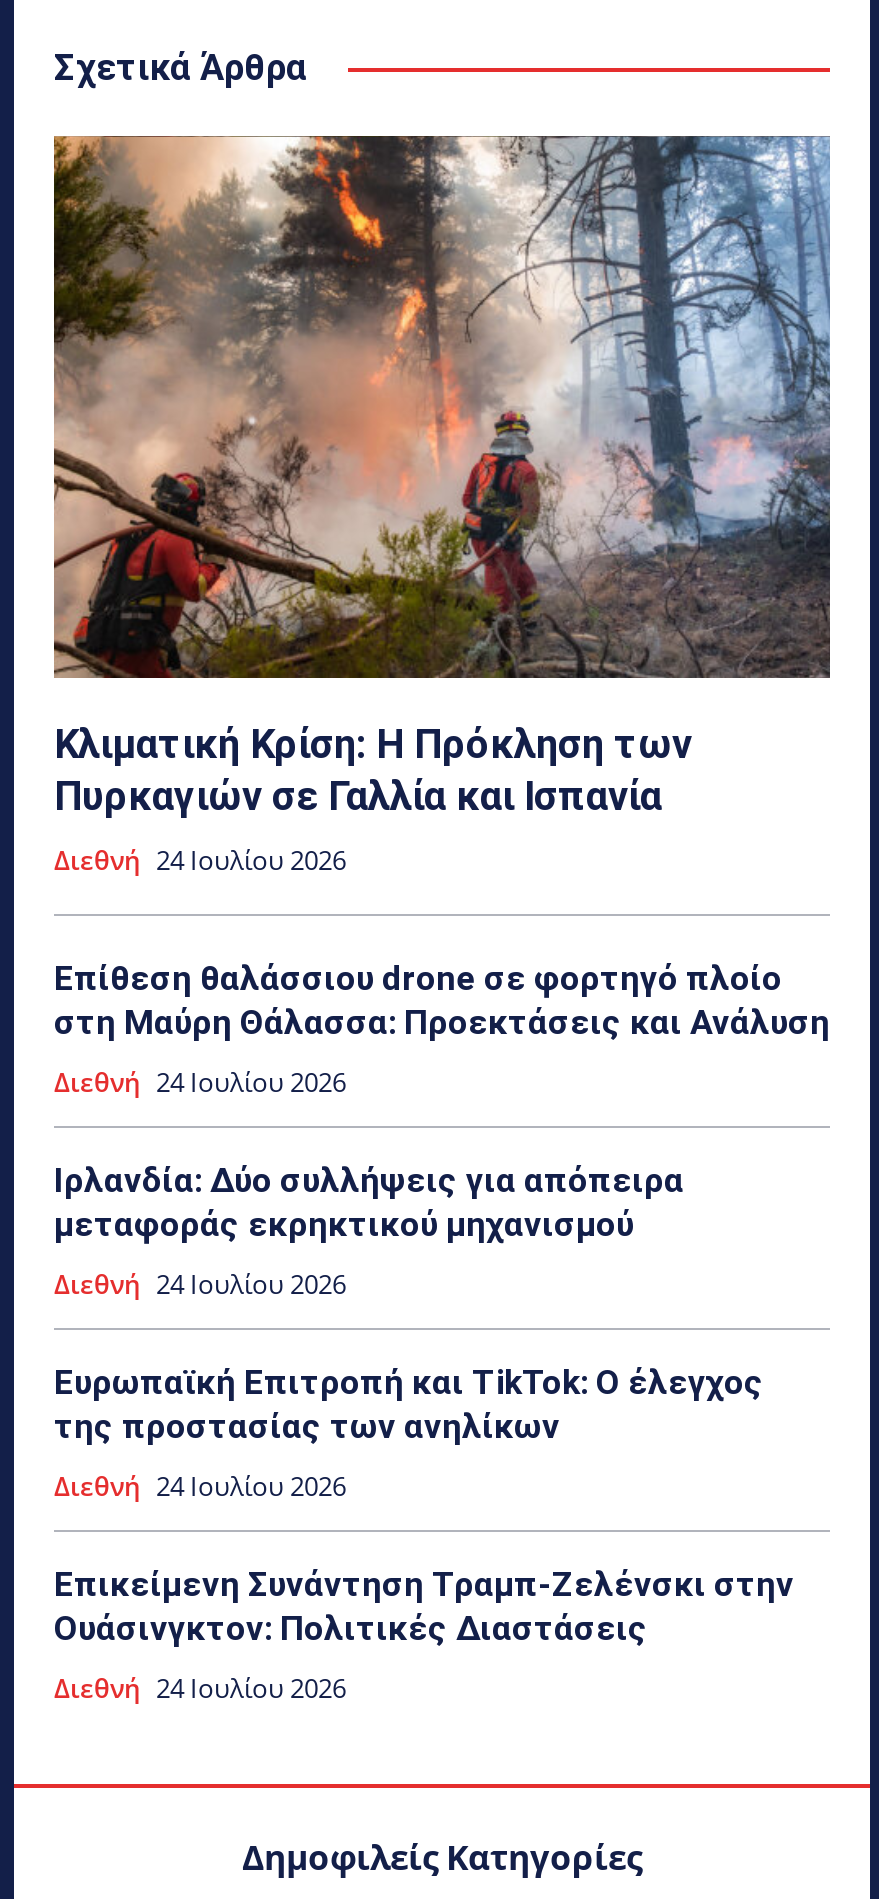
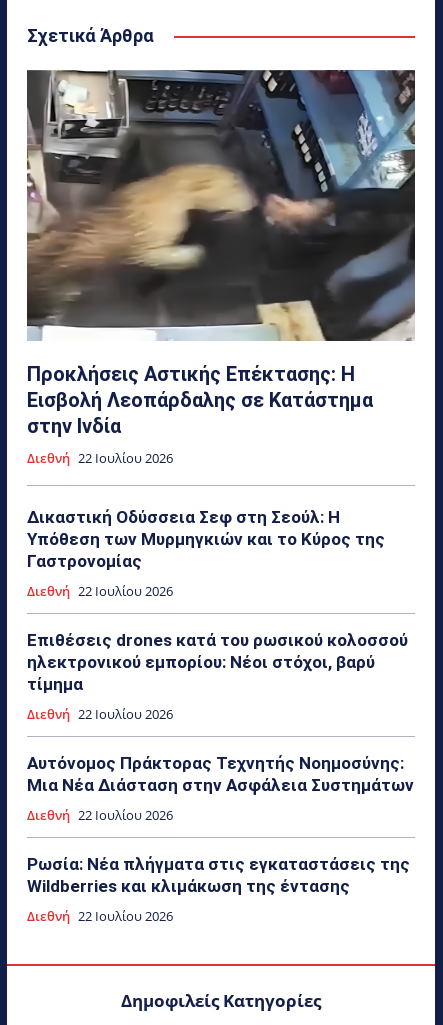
[54,134,832,820] [image] | Κλιματική Κρίση: Η Πρόκληση των | Πυρκαγιών σε Γαλλία και Ισπανία -> [26,69,416,438] [image] | Προκλήσεις Αστικής Επέκτασης: Η | Εισβολή Λεοπάρδαλης σε Κατάστημα | στην Ινδία
[54,842,346,878] Διεθνή 24 Ιουλίου 2026 -> [27,449,173,467] Διεθνή 22 Ιουλίου 2026
[54,958,830,1042] Επίθεση θαλάσσιου drone σε φορτηγό πλοίο | στη Μαύρη Θάλασσα: Προεκτάσεις και Ανάλυση -> [27,507,385,571] Δικαστική Οδύσσεια Σεφ στη Σεούλ: Η | Υπόθεση των Μυρμηγκιών και το Κύρος της | Γαστρονομίας
[54,1064,346,1100] Διεθνή 24 Ιουλίου 2026 -> [27,582,173,600] Διεθνή 22 Ιουλίου 2026
[54,1160,684,1244] Ιρλανδία: Δύο συλλήψεις για απόπειρα | μεταφοράς εκρηκτικού μηχανισμού -> [27,630,408,694] Επιθέσεις drones κατά του ρωσικού κολοσσού | ηλεκτρονικού εμπορίου: Νέοι στόχοι, βαρύ | τίμημα
[54,1266,346,1302] Διεθνή 24 Ιουλίου 2026 -> [27,705,173,723] Διεθνή 22 Ιουλίου 2026
[54,1362,764,1446] Ευρωπαϊκή Επιτροπή και TikTok: Ο έλεγχος | της προστασίας των ανηλίκων -> [27,753,414,795] Αυτόνομος Πράκτορας Τεχνητής Νοημοσύνης: | Μια Νέα Διάσταση στην Ασφάλεια Συστημάτων
[54,1468,346,1504] Διεθνή 24 Ιουλίου 2026 -> [27,806,173,824] Διεθνή 22 Ιουλίου 2026
[54,1564,794,1648] Επικείμενη Συνάντηση Τραμπ-Ζελένσκι στην | Ουάσινγκτον: Πολιτικές Διαστάσεις -> [27,854,410,896] Ρωσία: Νέα πλήγματα στις εγκαταστάσεις της | Wildberries και κλιμάκωση της έντασης
[54,1670,346,1706] Διεθνή 24 Ιουλίου 2026 -> [27,907,173,925] Διεθνή 22 Ιουλίου 2026

